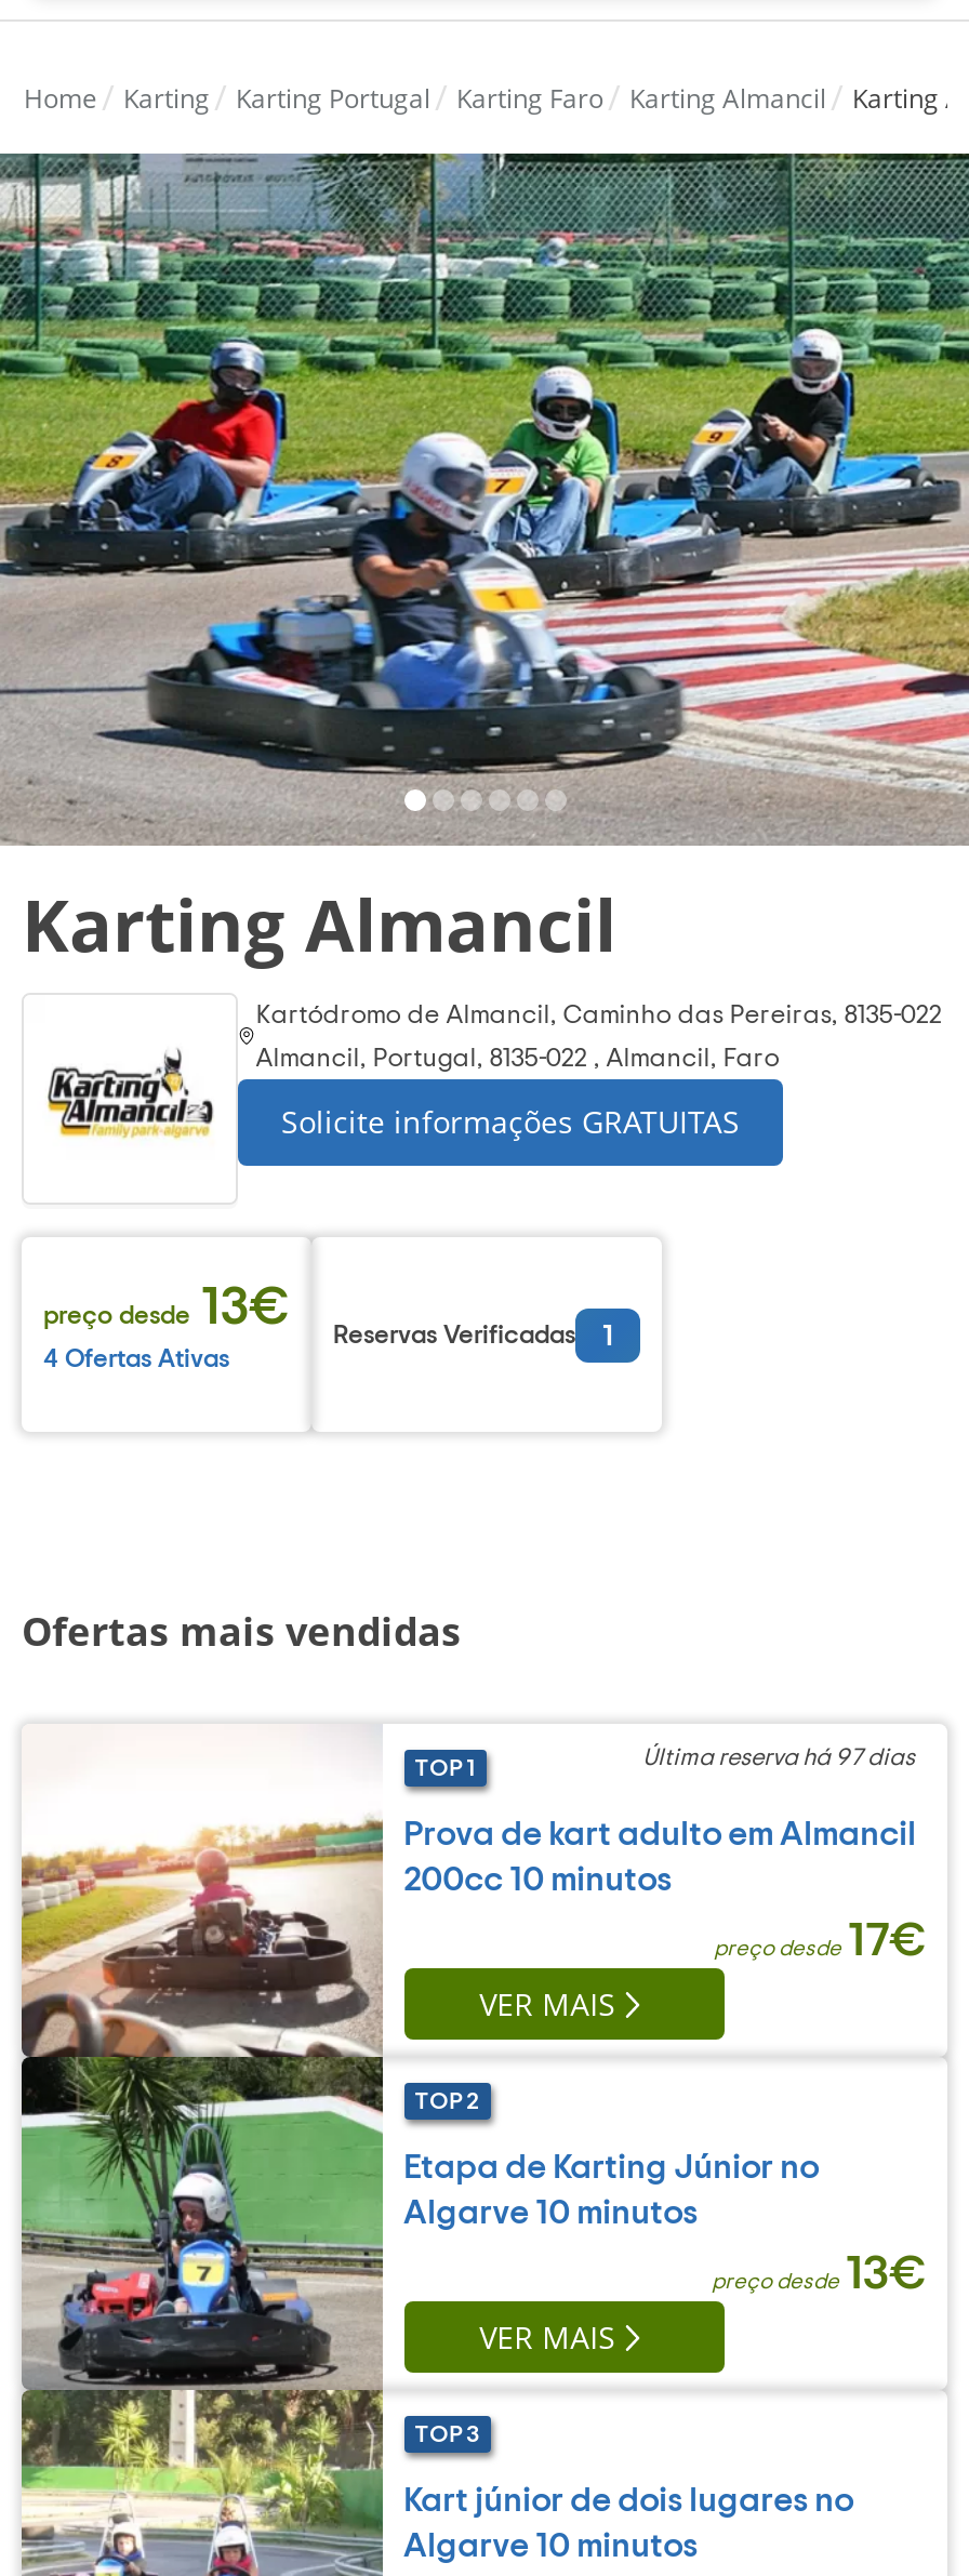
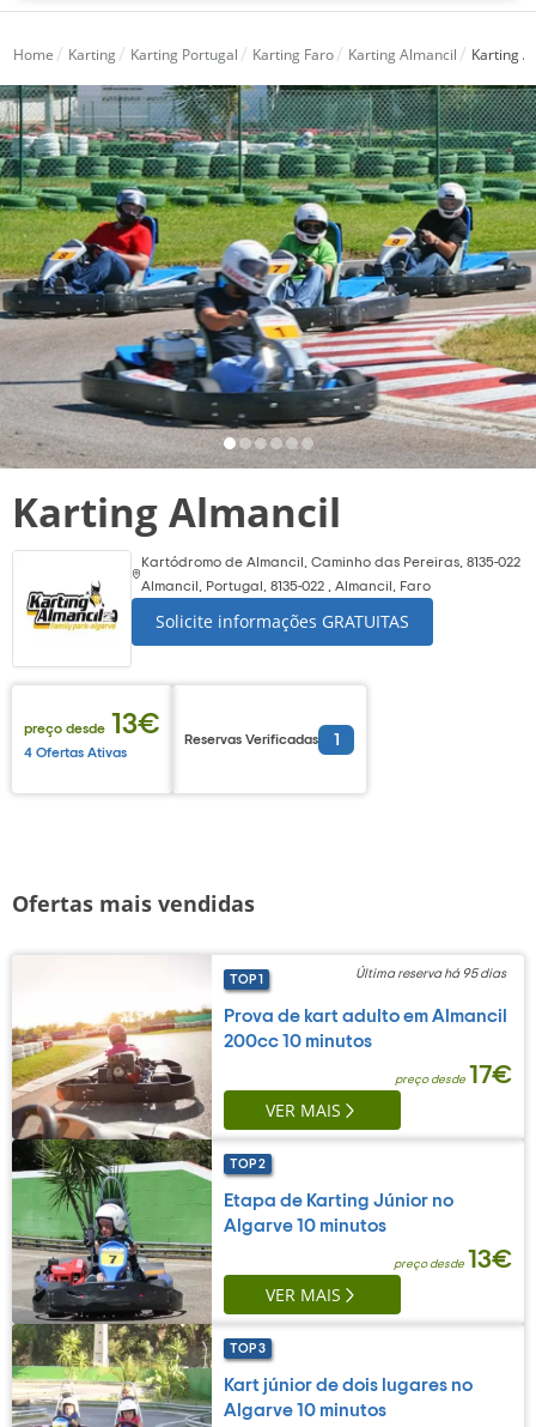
[642,1745,915,1769] Última reserva há 97 dias -> [355,967,506,980] Última reserva há 95 dias

